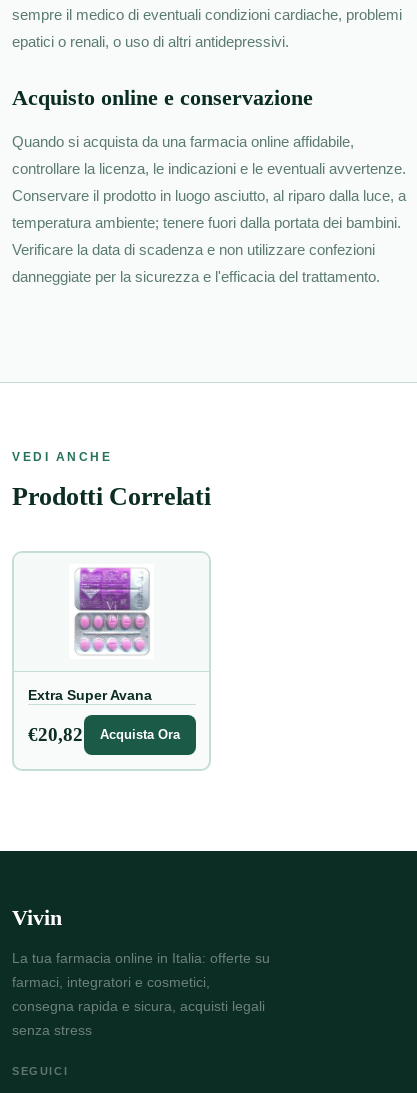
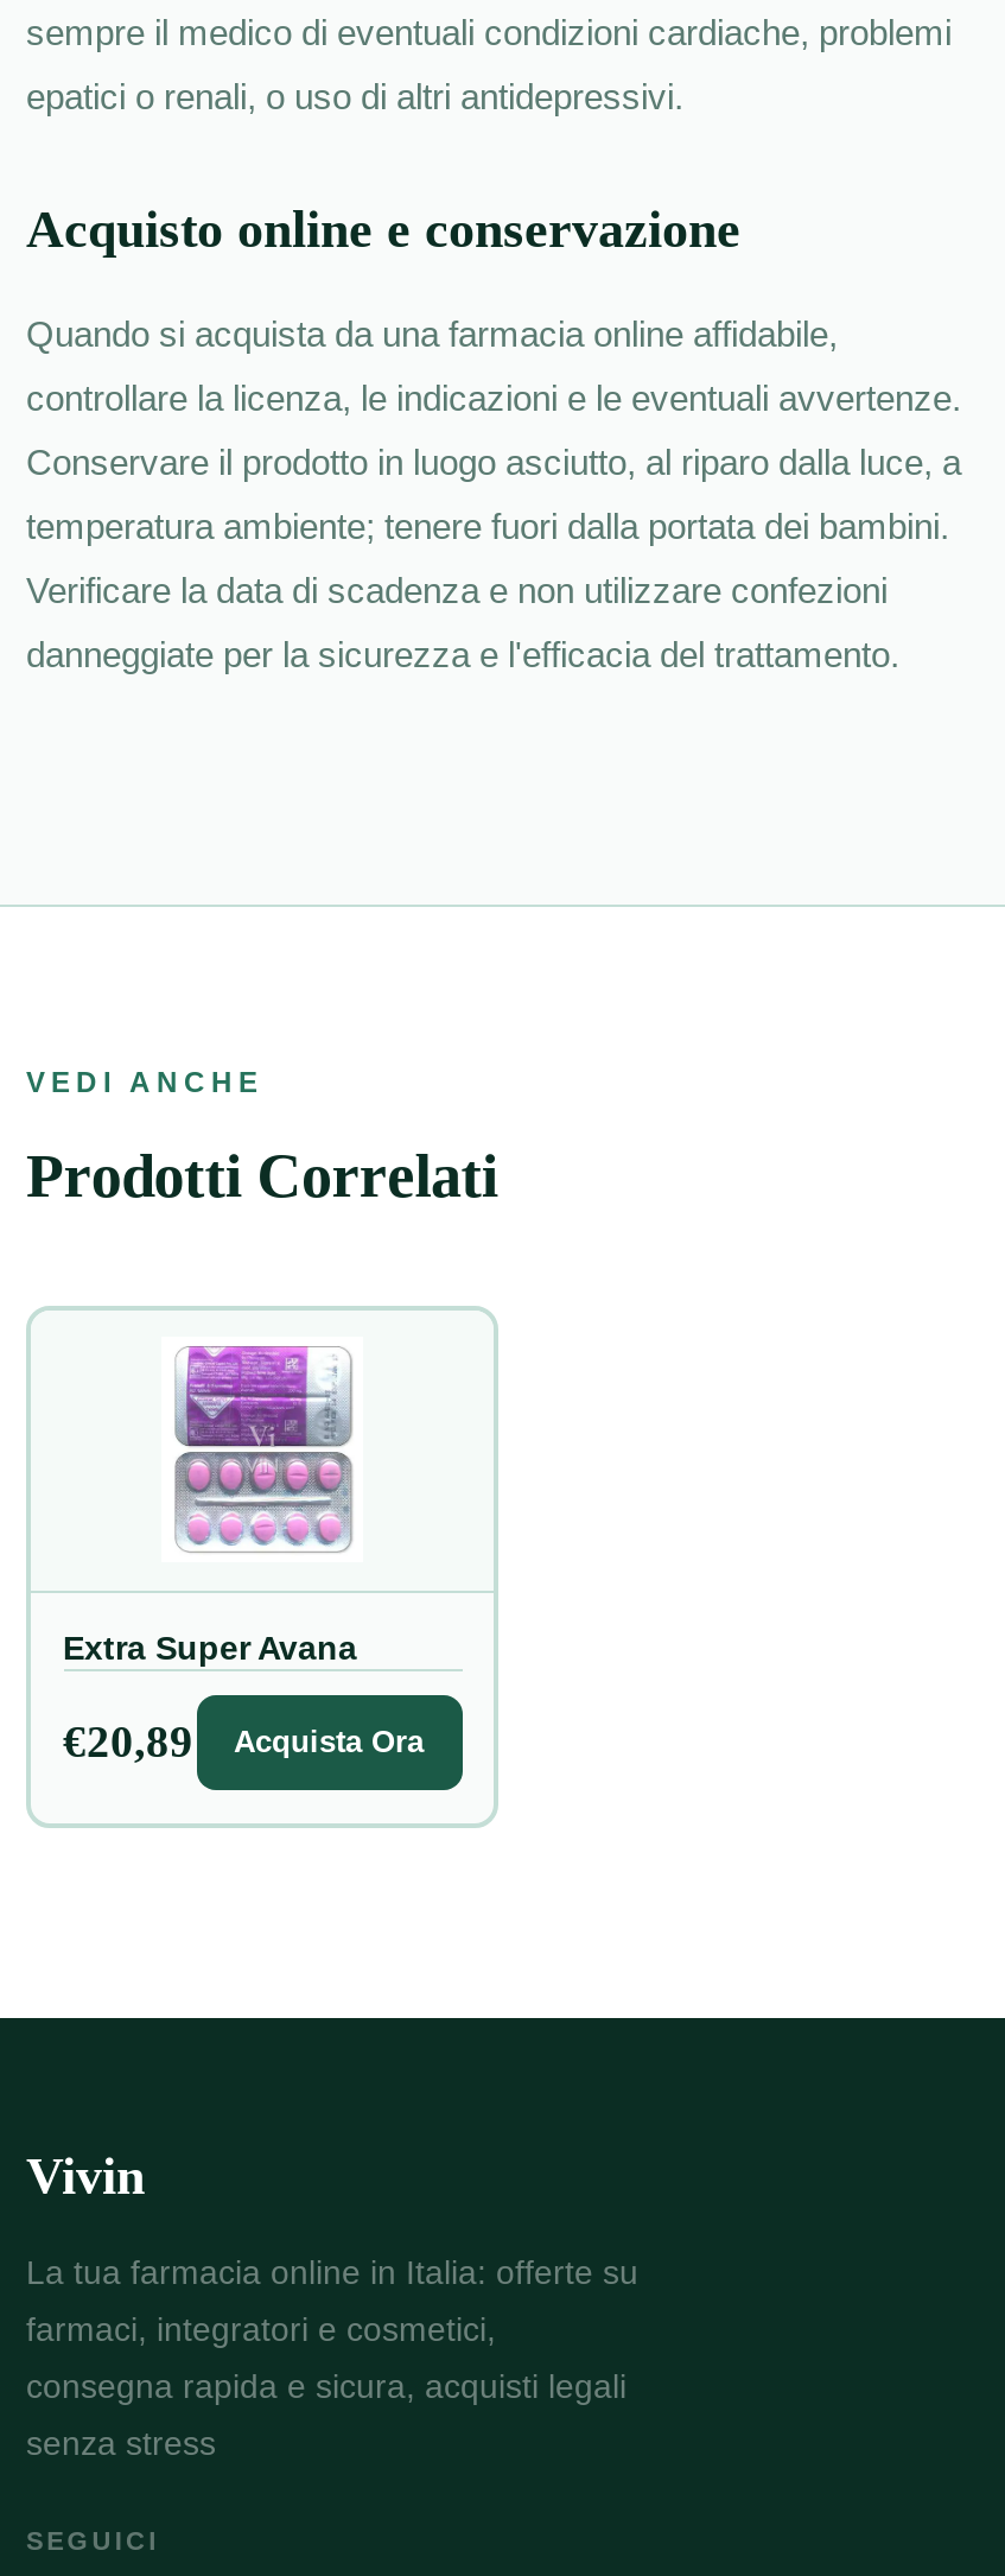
[27,724,179,745] €20,82 Acquista Ora -> [63,1717,424,1767] €20,89 Acquista Ora

